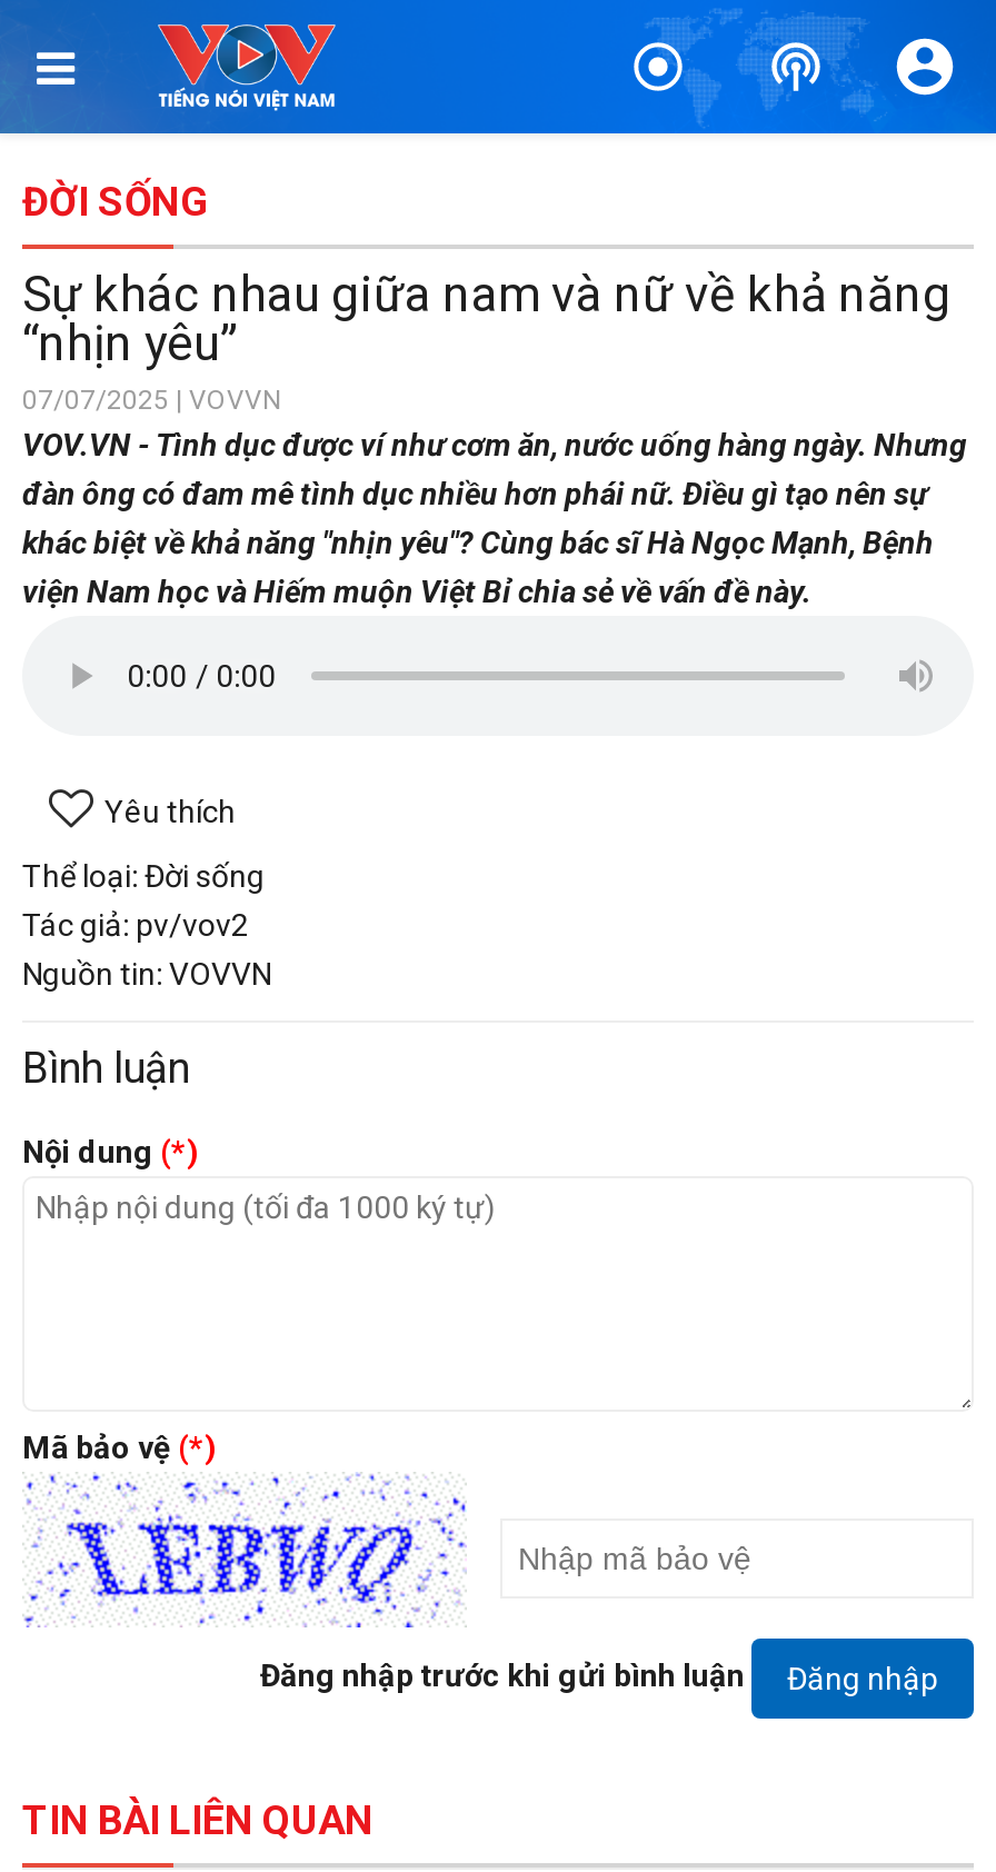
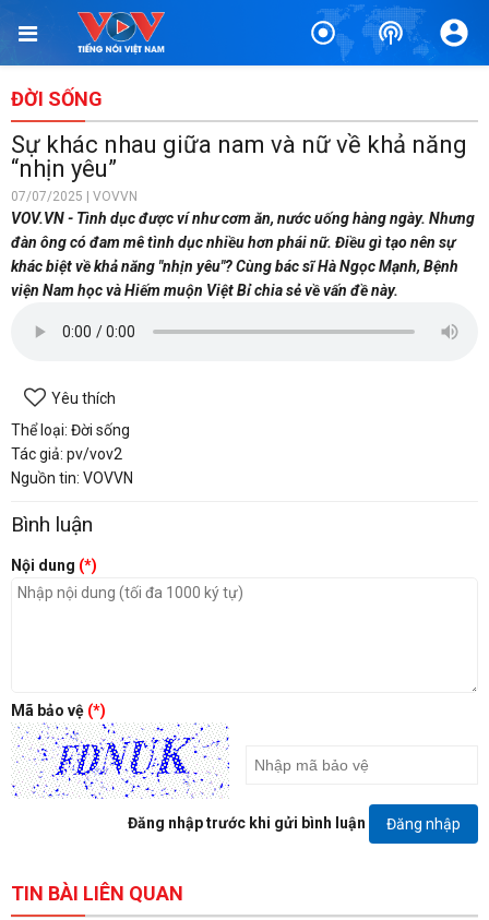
[24,1474,465,1630] [image] -> [12,722,230,799] [image]

